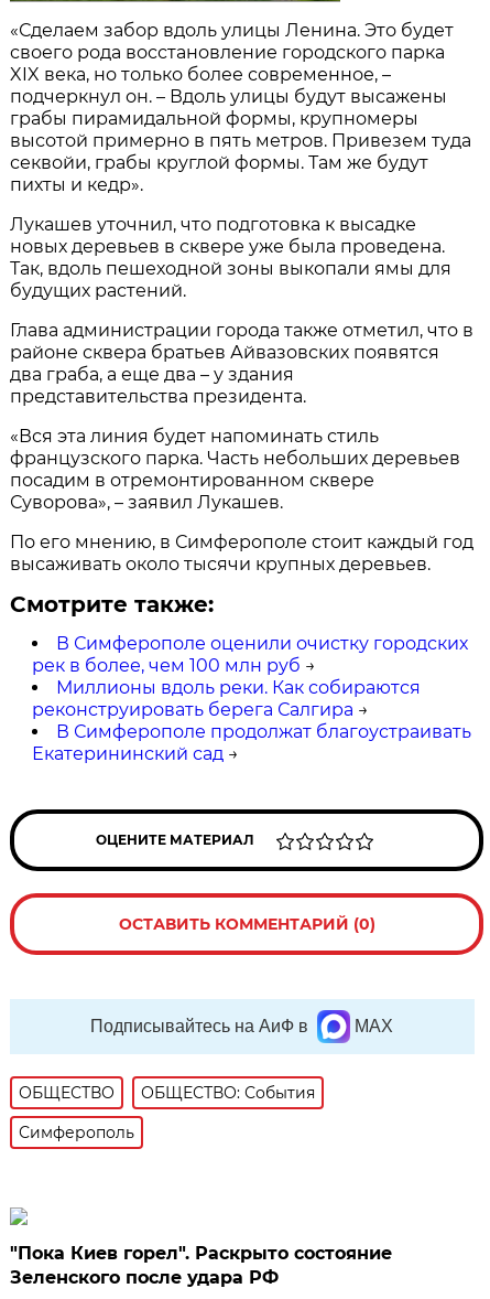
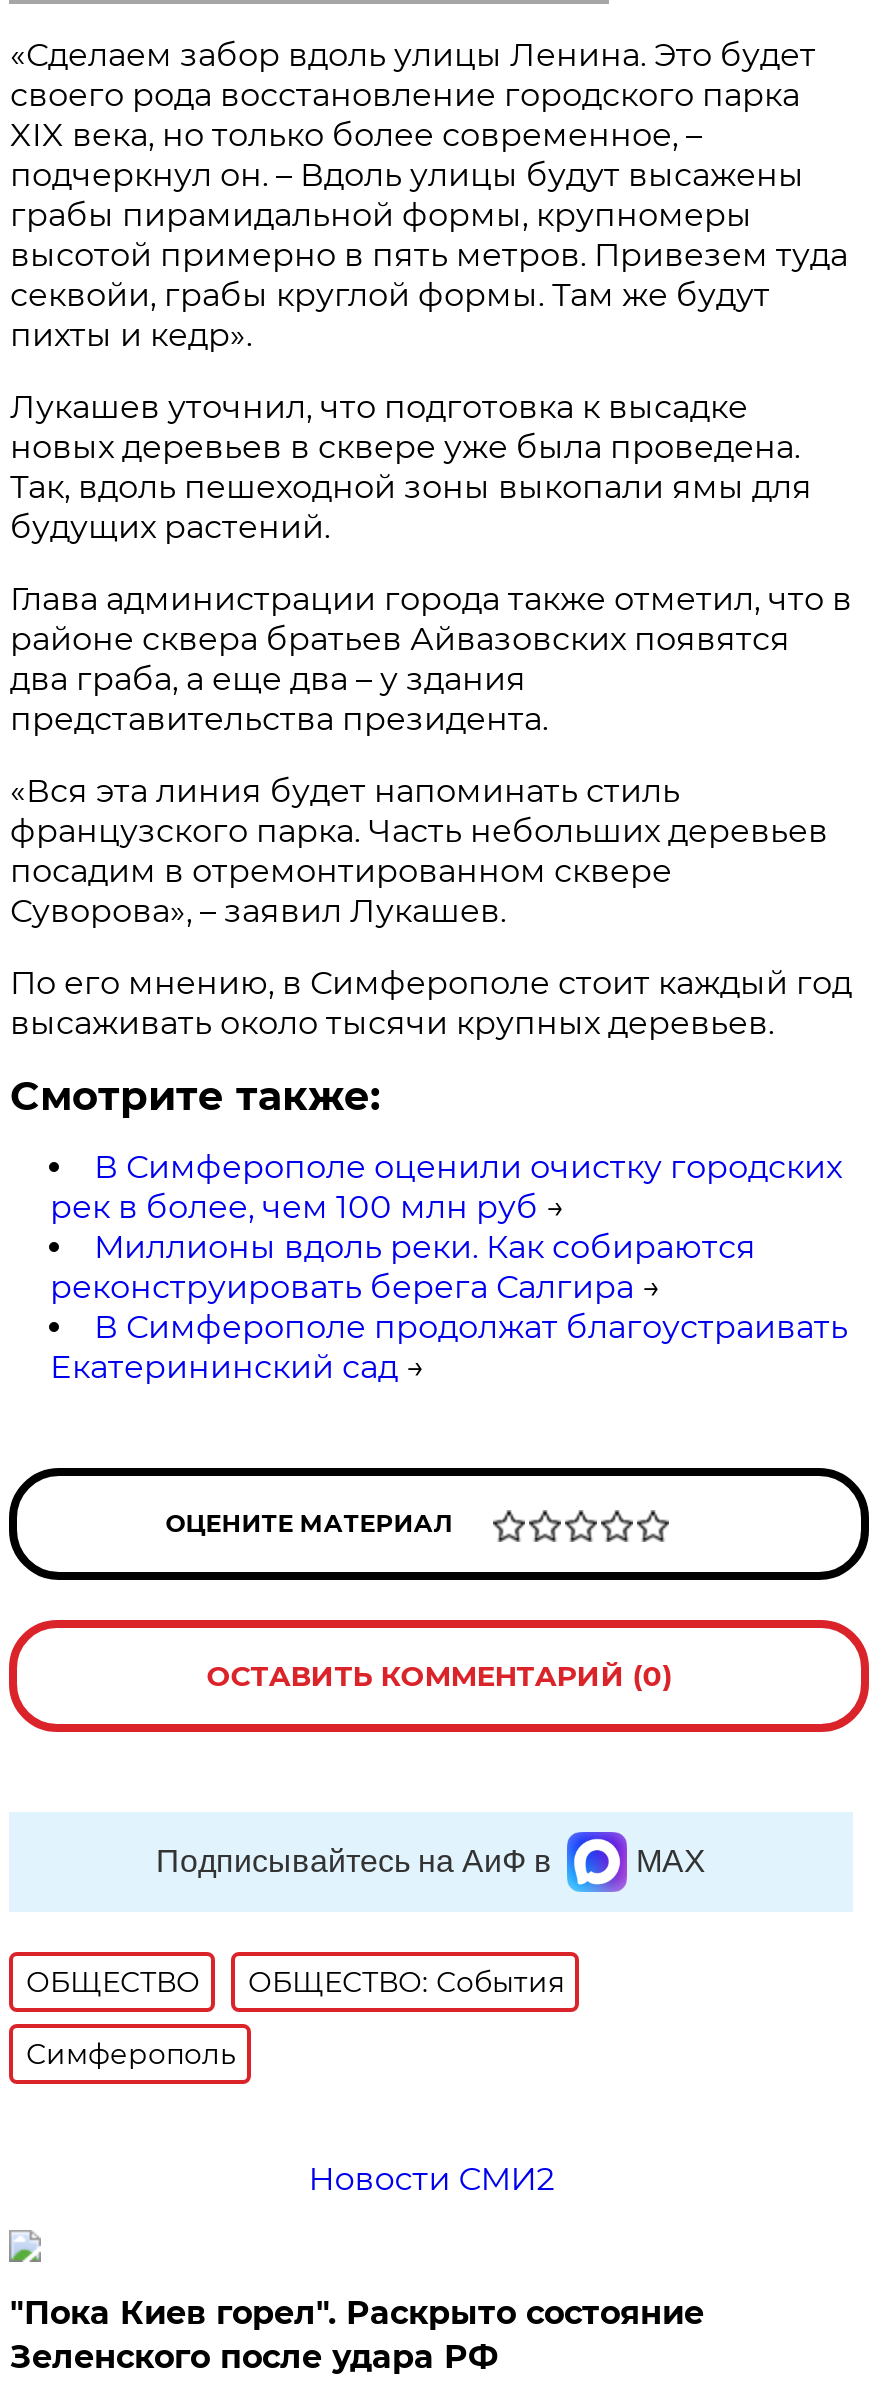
none -> [308,2160,554,2198] Новости СМИ2

